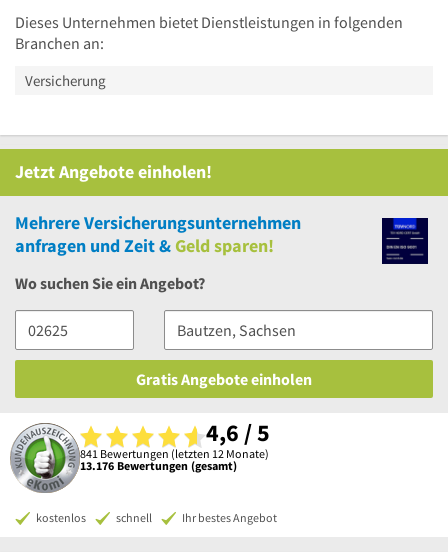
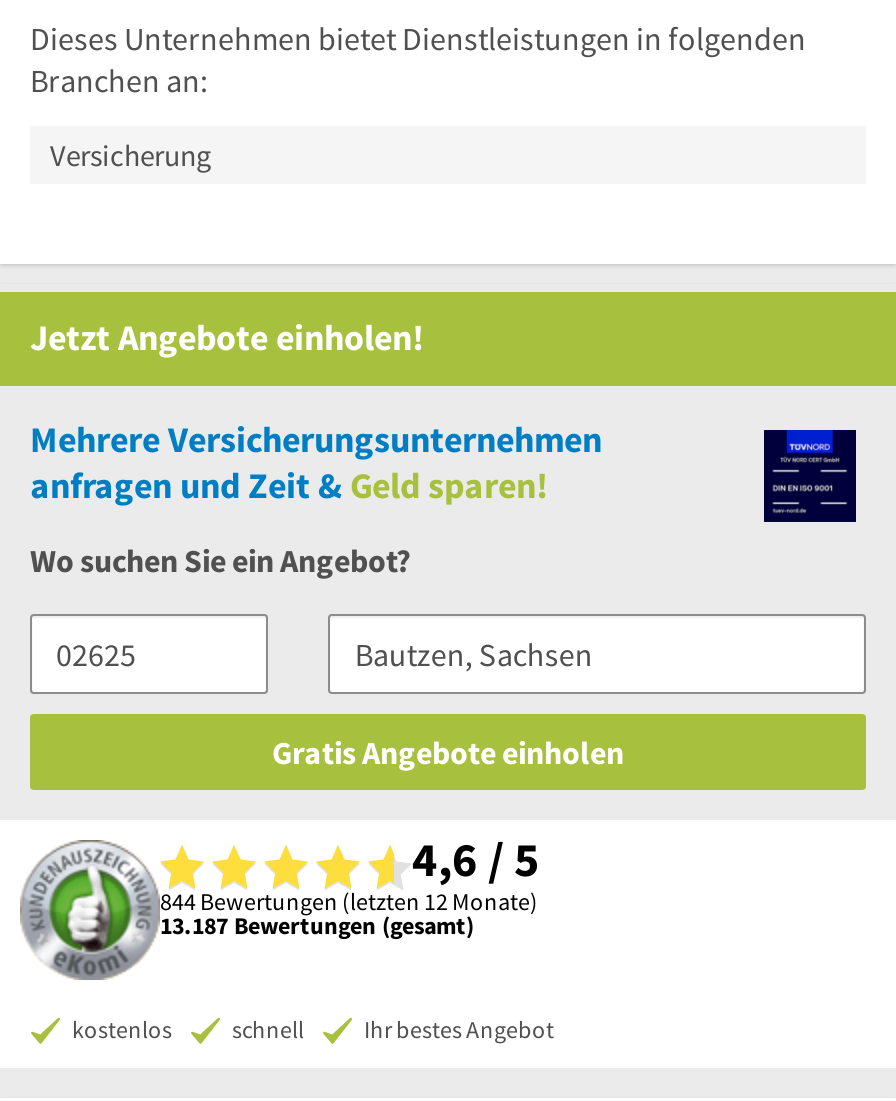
[80,446,269,461] 841 Bewertungen (letzten 12 Monate) -> [160,885,538,915] 844 Bewertungen (letzten 12 Monate)
[80,458,237,473] 13.176 Bewertungen (gesamt) -> [160,909,474,939] 13.187 Bewertungen (gesamt)

